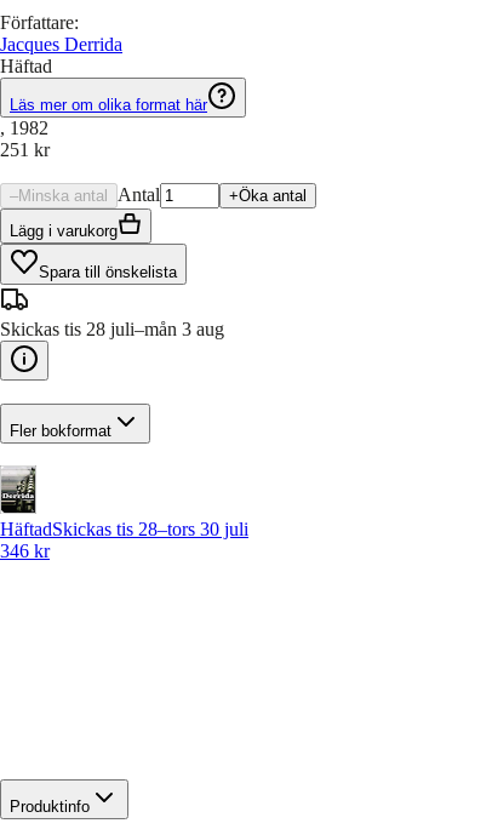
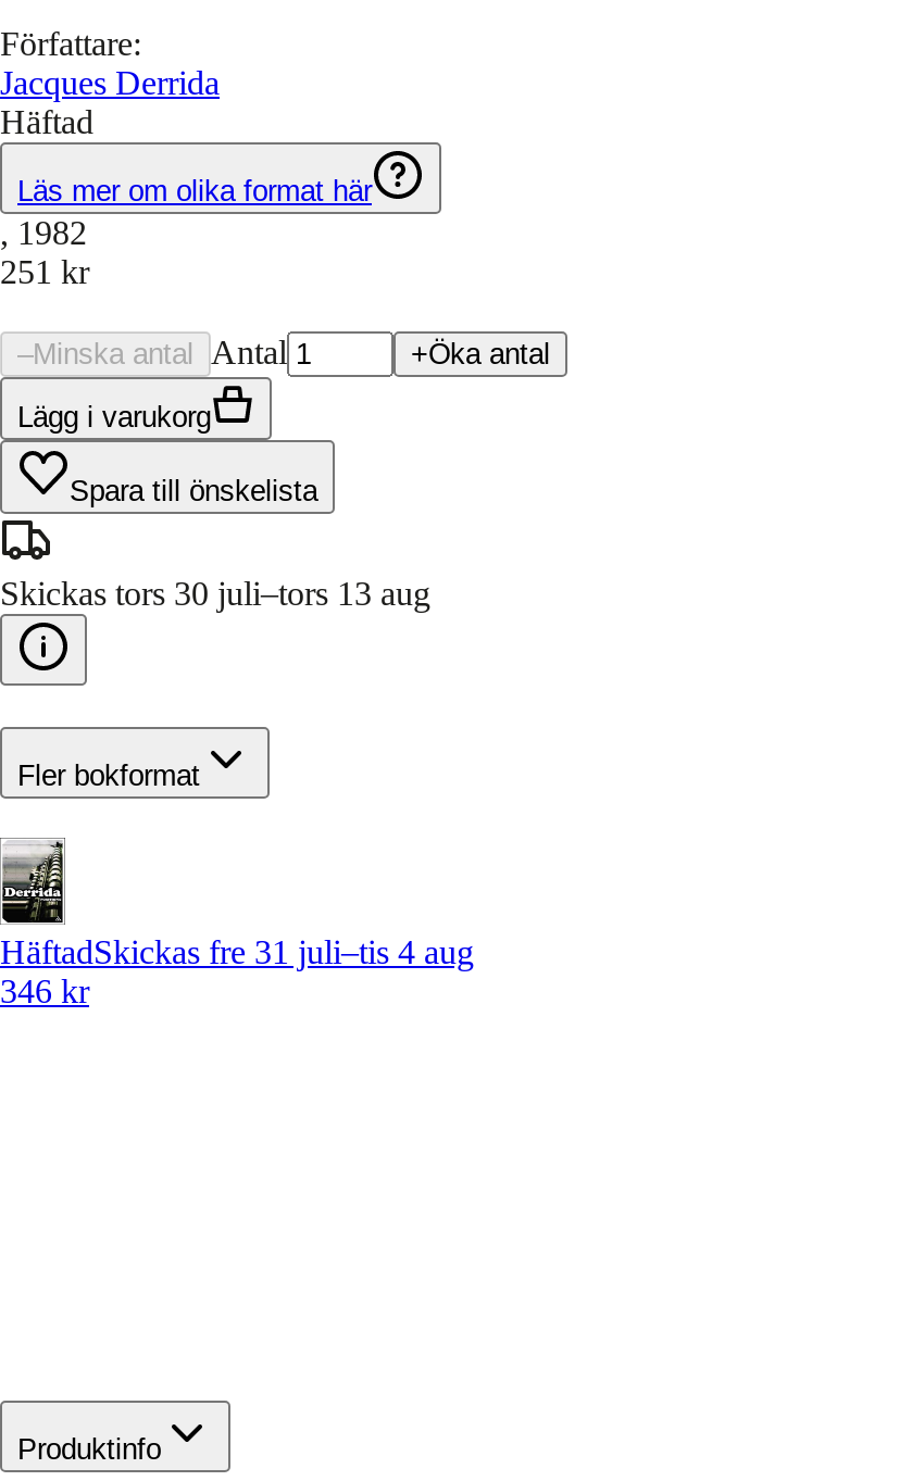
[0,319,224,339] Skickas tis 28 juli–mån 3 aug -> [0,575,430,612] Skickas tors 30 juli–tors 13 aug
[0,519,248,540] HäftadSkickas tis 28–tors 30 juli -> [0,934,474,971] HäftadSkickas fre 31 juli–tis 4 aug

